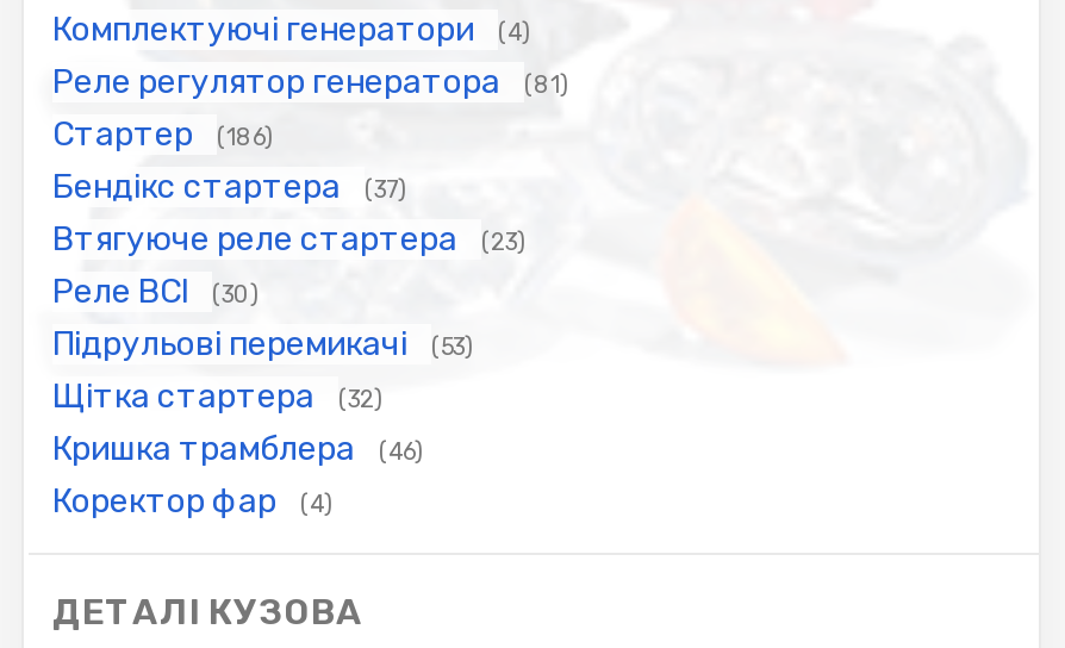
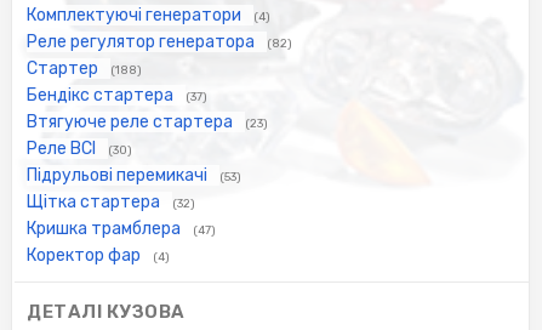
[52,62,569,102] Реле регулятор генератора (81) -> [27,32,292,52] Реле регулятор генератора (82)
[52,114,274,155] Стартер (186) -> [27,58,142,79] Стартер (188)
[52,429,424,469] Кришка трамблера (46) -> [27,218,216,239] Кришка трамблера (47)

